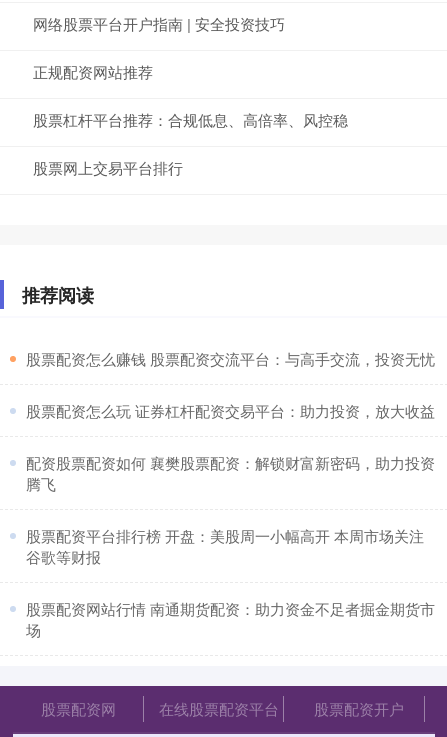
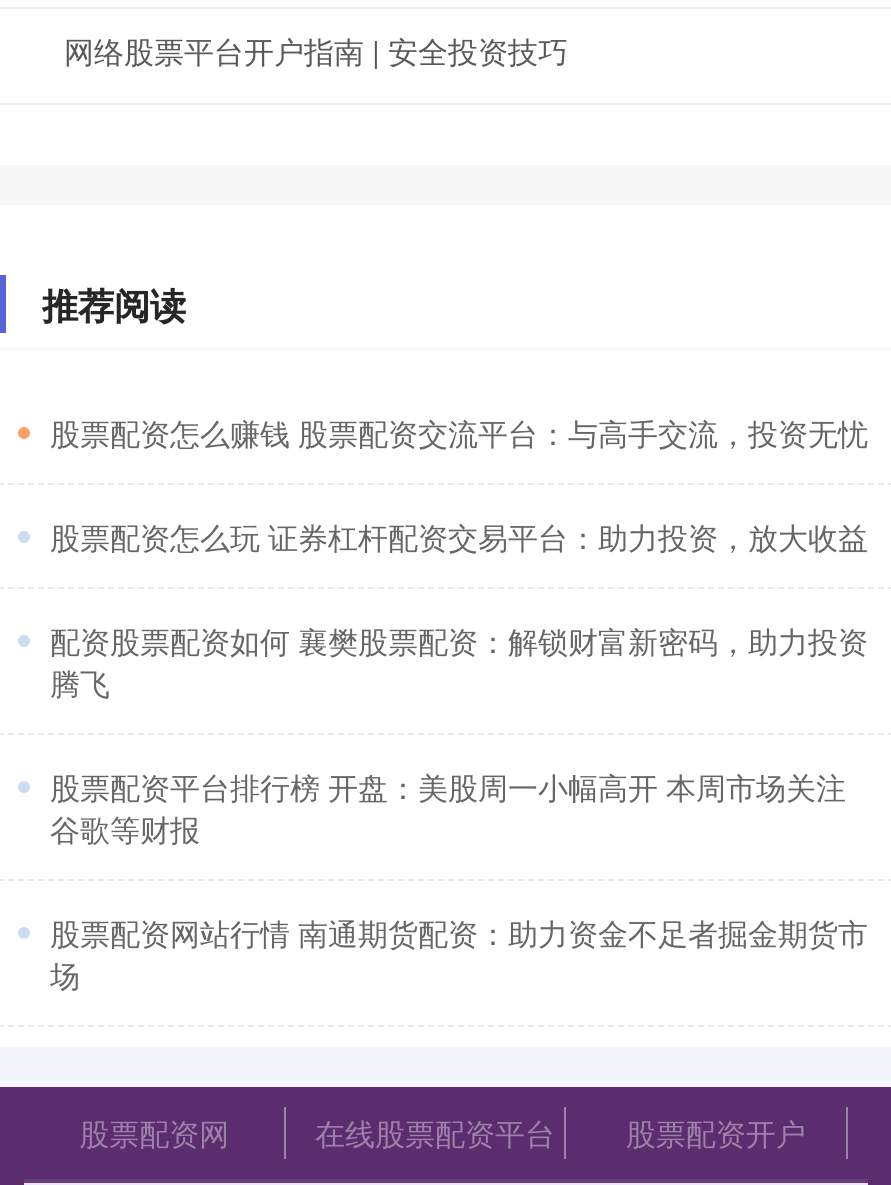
[33,61,348,178] 正规配资网站推荐 | 股票杠杆平台推荐：合规低息、高倍率、风控稳 | 股票网上交易平台排行 -> none

